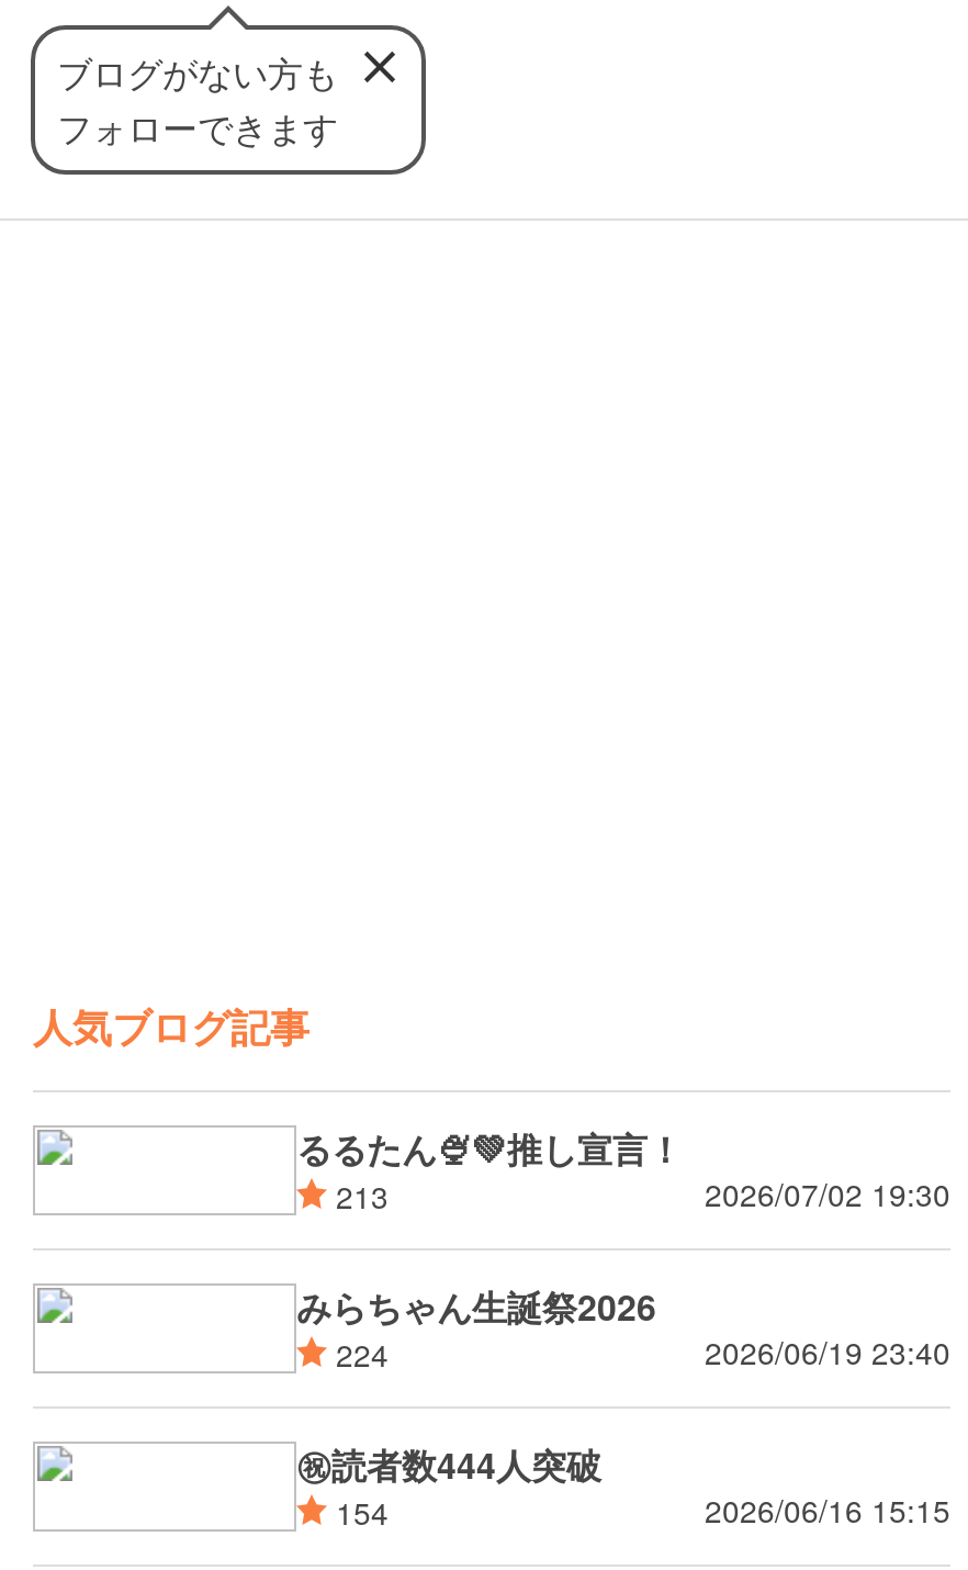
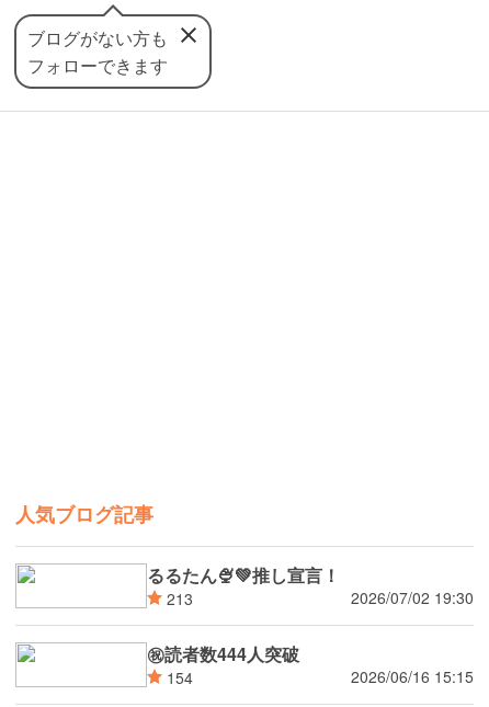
[296,1282,950,1375] みらちゃん生誕祭2026 | 224 | 2026/06/19 23:40 -> none

